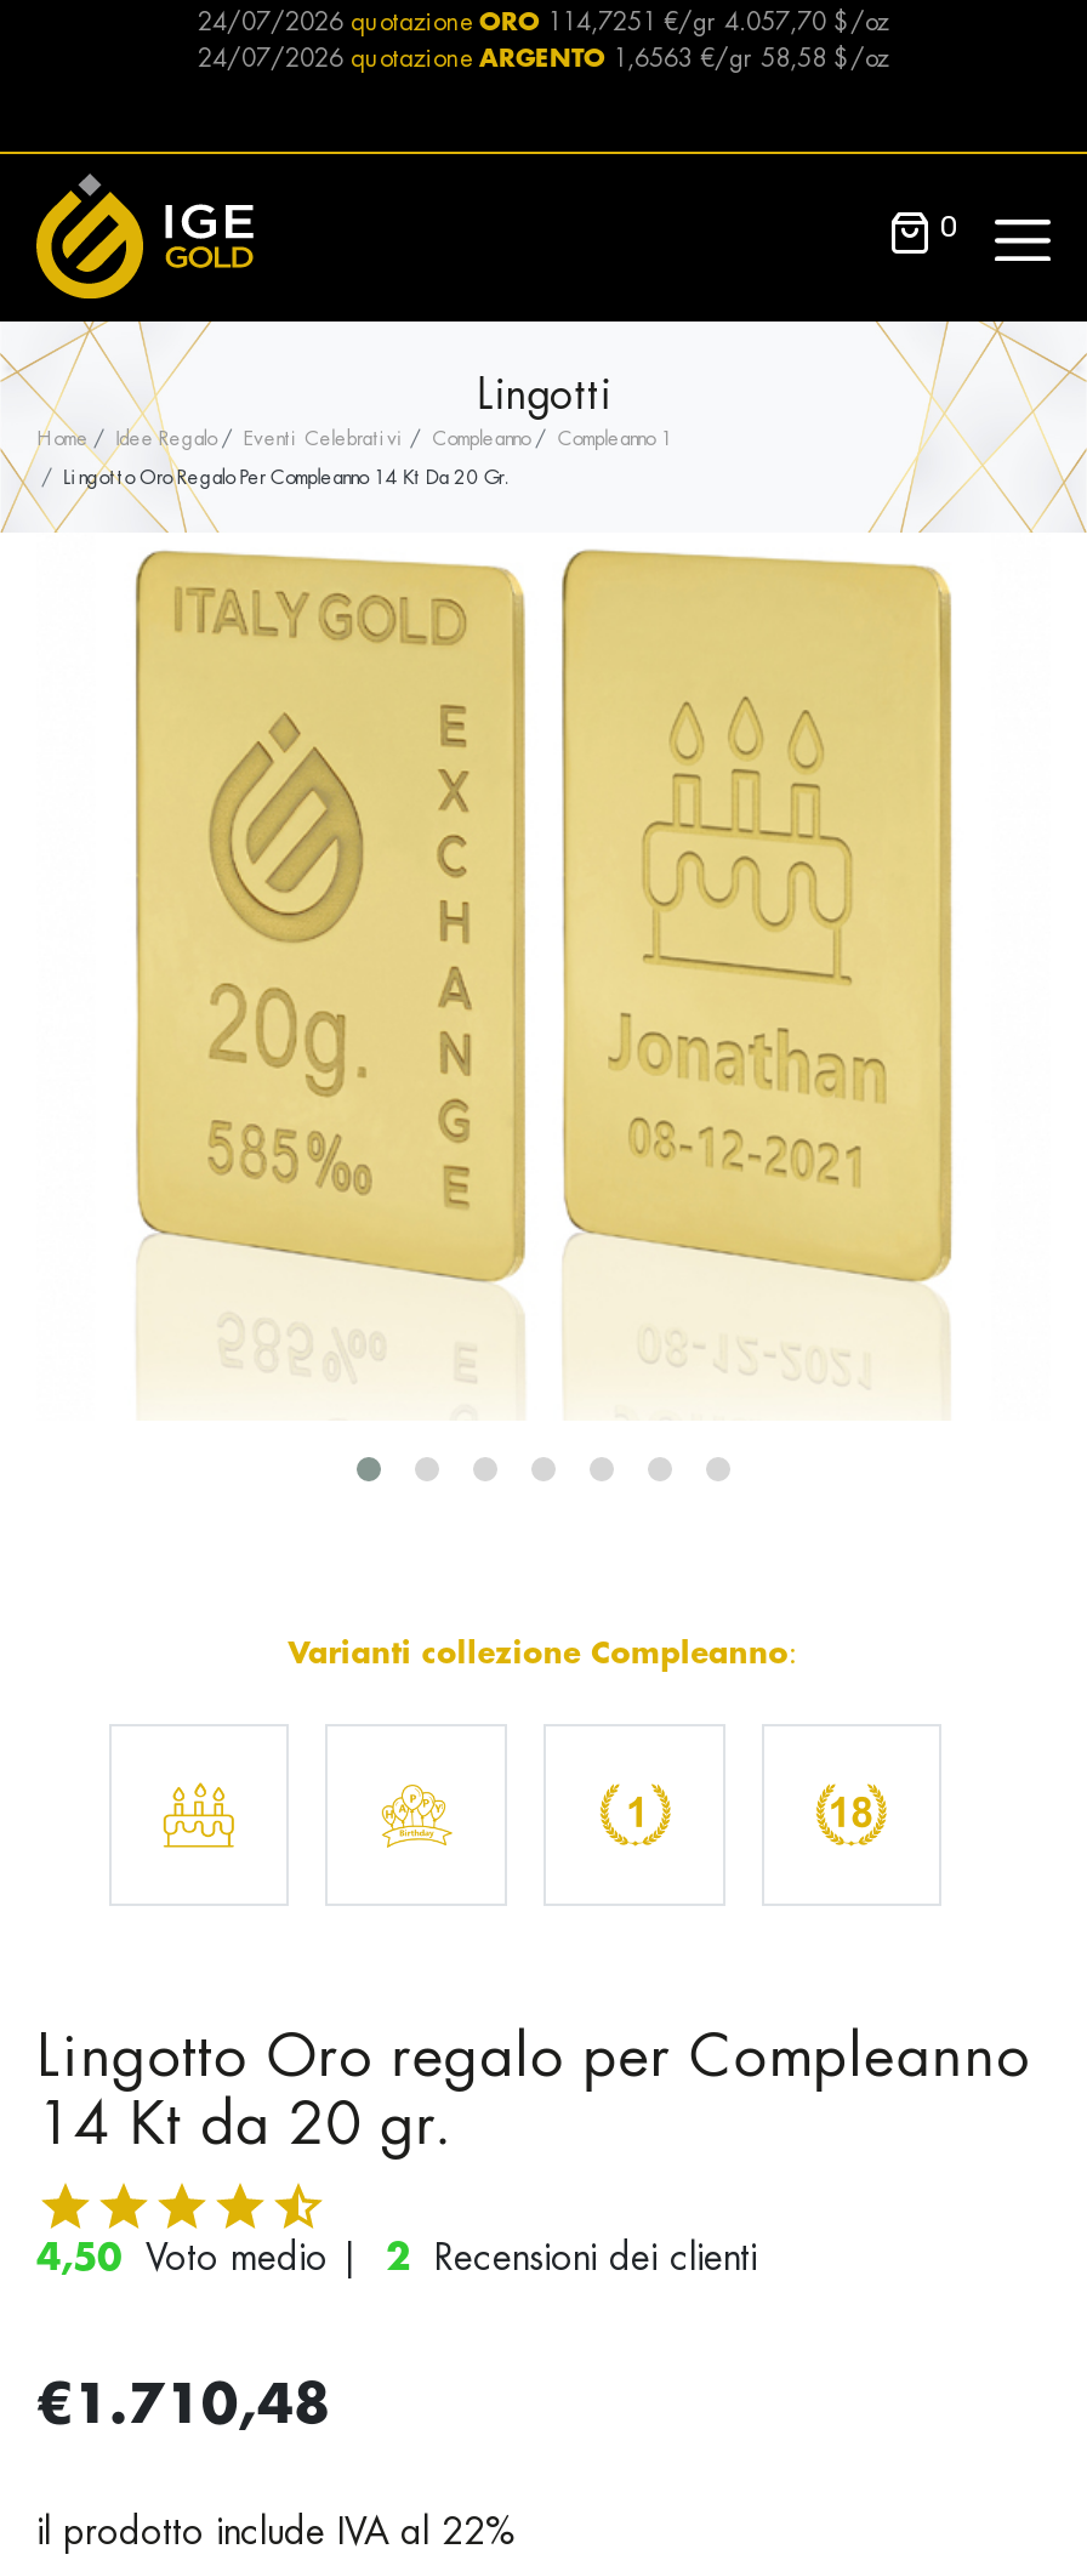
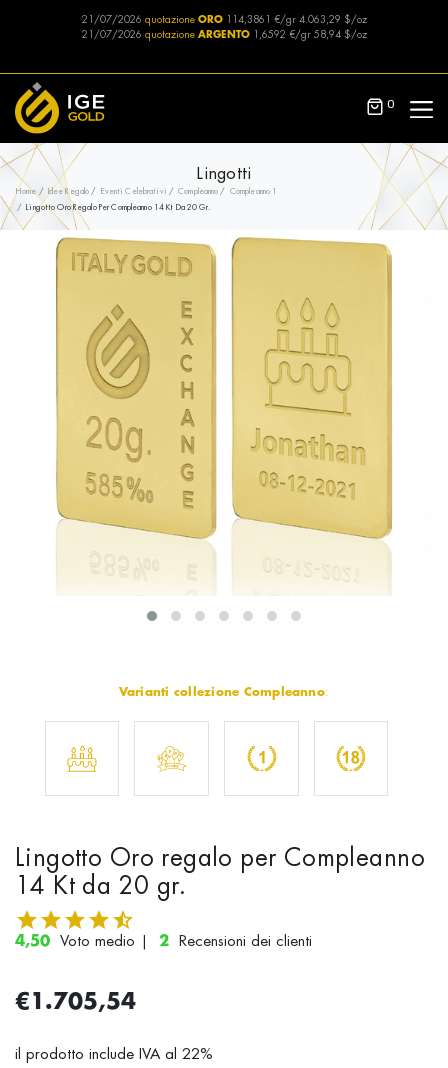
[198,11,889,35] 24/07/2026 quotazione ORO 114,7251 €/gr 4.057,70 $/oz -> [81,15,366,25] 21/07/2026 quotazione ORO 114,3861 €/gr 4.063,29 $/oz
[198,47,889,72] 24/07/2026 quotazione ARGENTO 1,6563 €/gr 58,58 $/oz -> [81,30,366,40] 21/07/2026 quotazione ARGENTO 1,6592 €/gr 58,94 $/oz
[36,2378,330,2431] €1.710,48 -> [15,990,136,1012] €1.705,54

